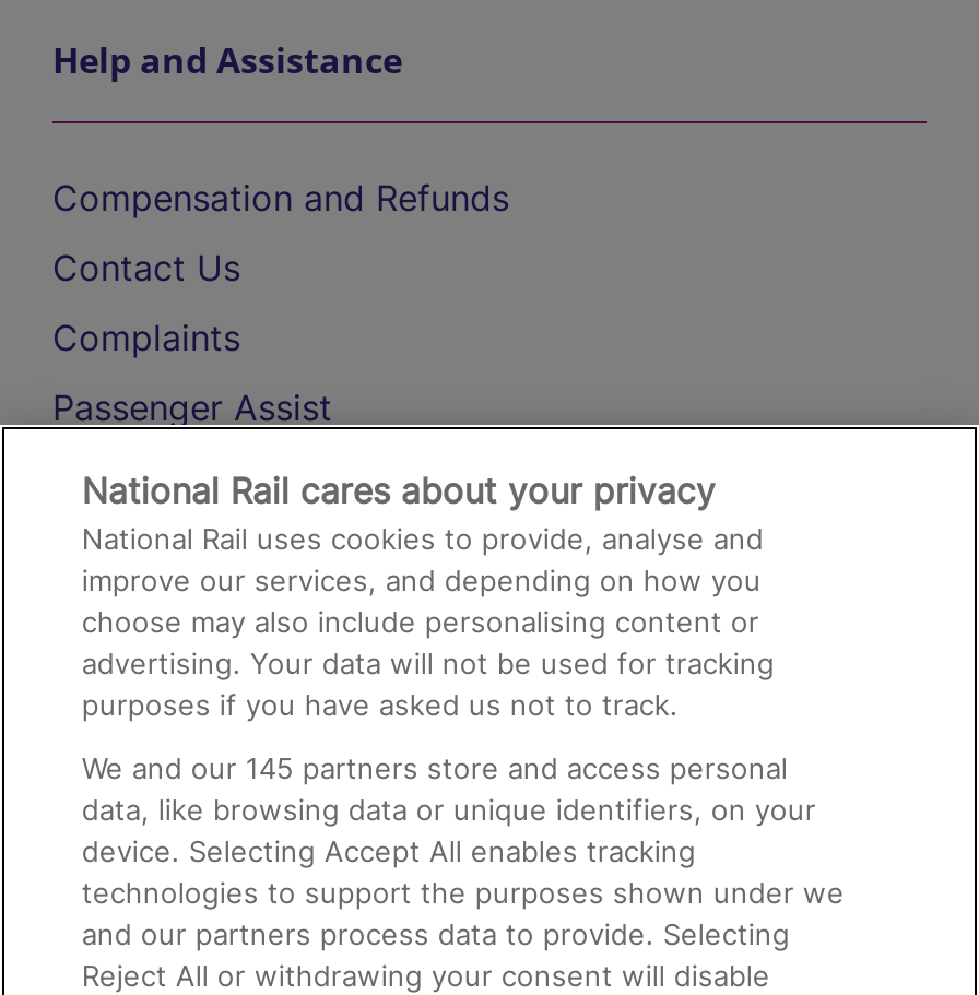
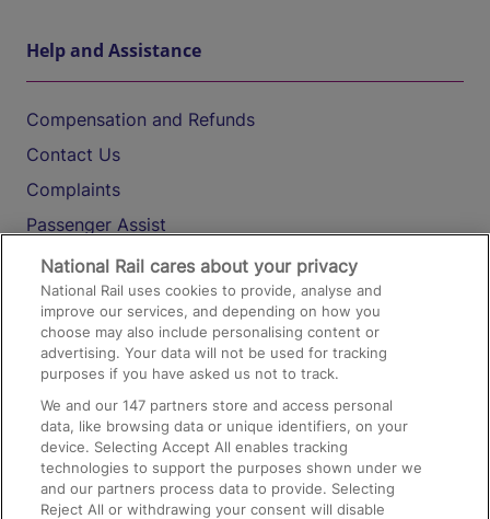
[82,750,788,785] We and our 145 partners store and access personal -> [41,396,393,414] We and our 147 partners store and access personal

